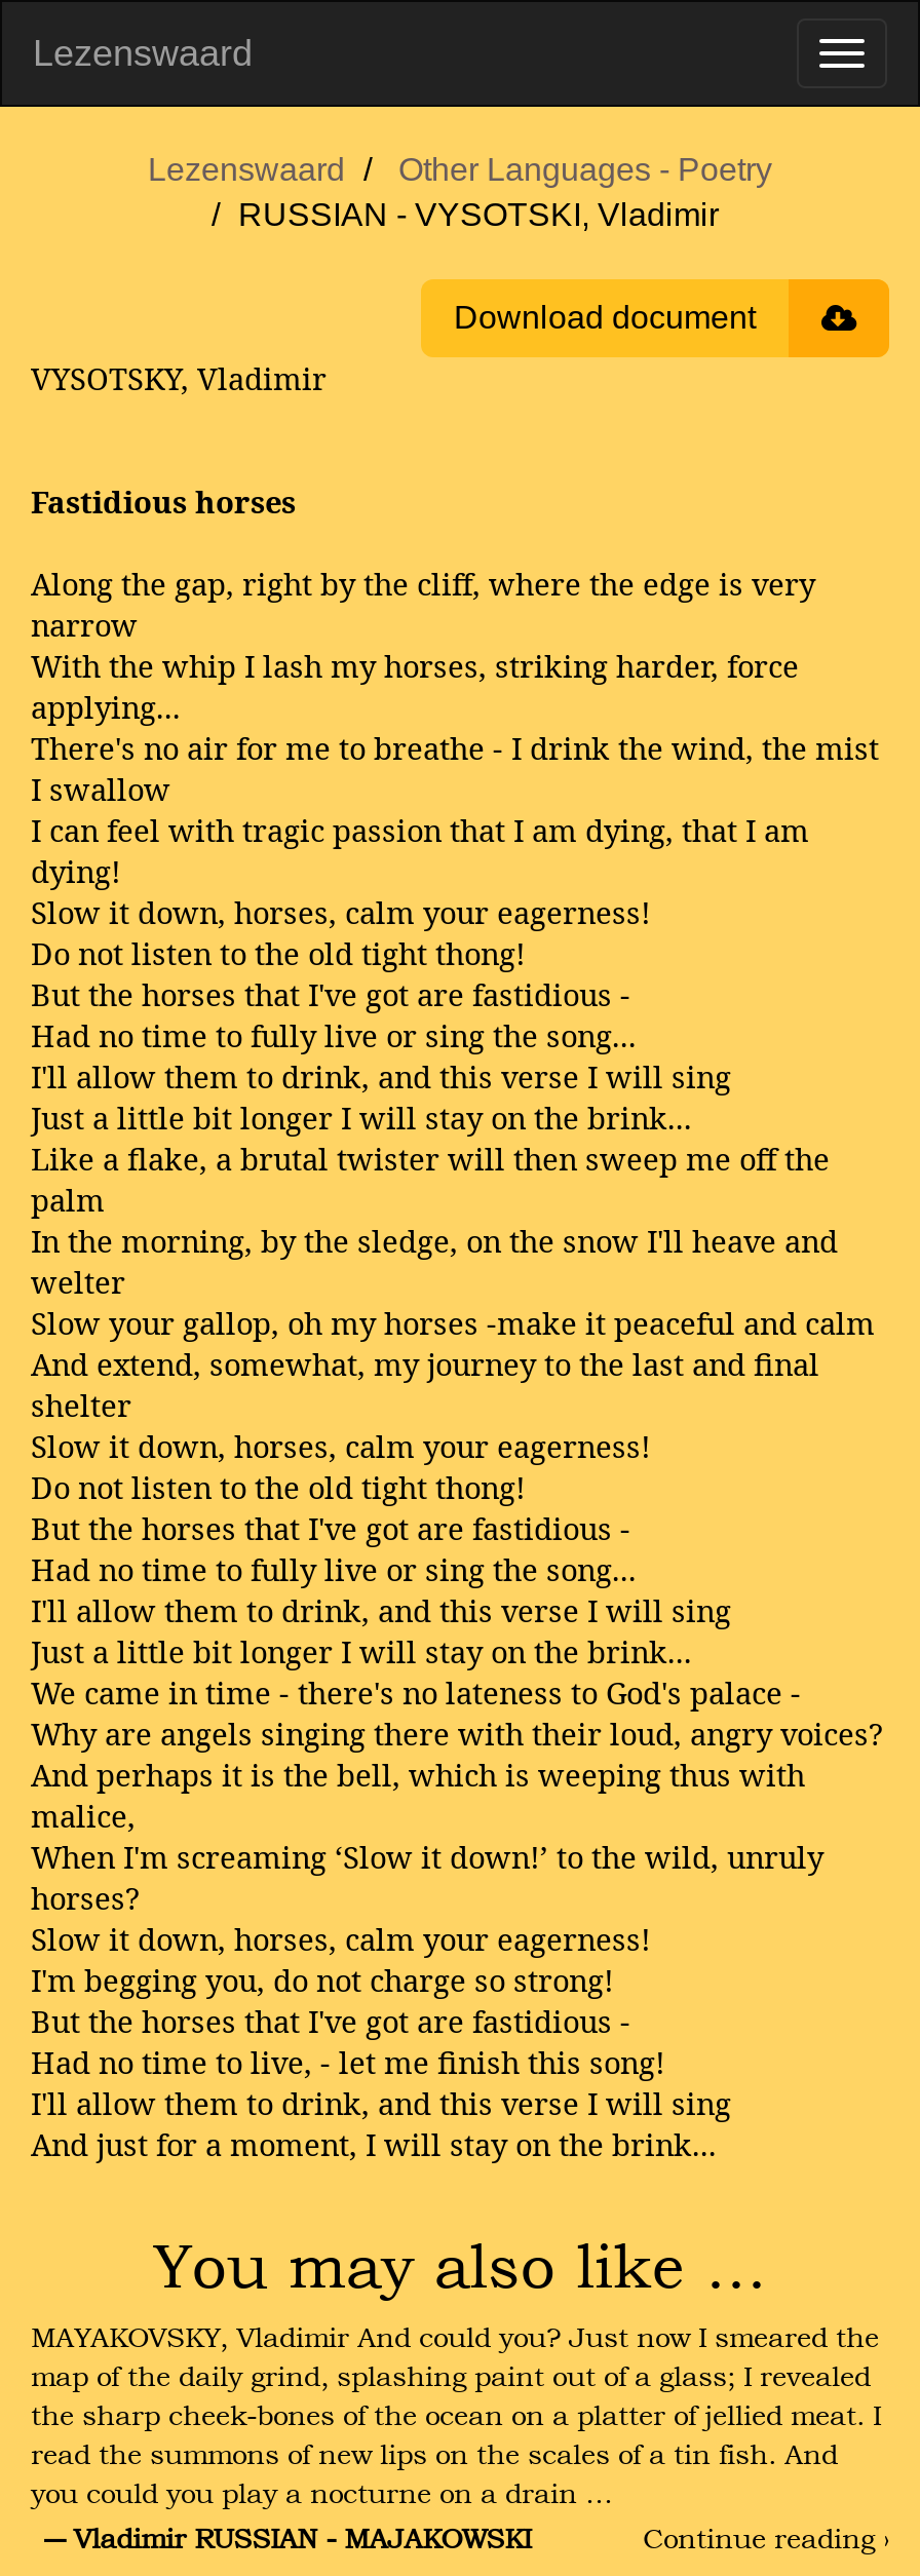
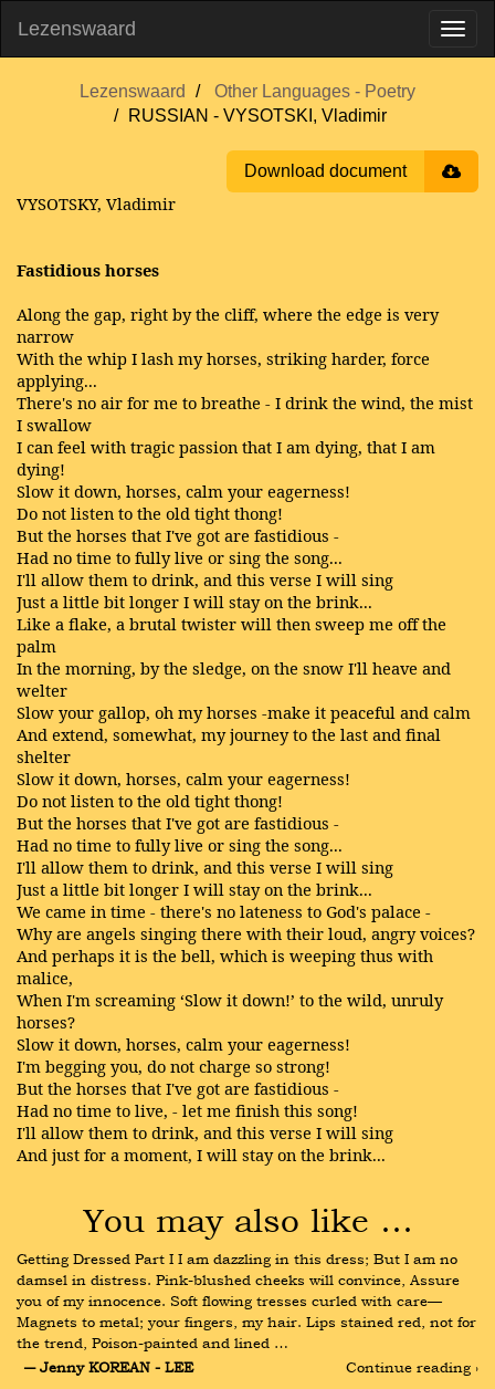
[31,2318,881,2557] MAYAKOVSKY, Vladimir And could you? Just now I smeared the | map of the daily grind, splashing paint out of a glass; I revealed | the sharp cheek-bones of the ocean on a platter of jellied meat. I | read the summons of new lips on the scales of a tin fish. And | you could you play a nocturne on a drain … | ― Vladimir RUSSIAN - MAJAKOWSKI -> [17,1249,476,1377] Getting Dressed Part I I am dazzling in this dress; But I am no | damsel in distress. Pink-blushed cheeks will convince, Assure | you of my innocence. Soft flowing tresses curled with care— | Magnets to metal; your fingers, my hair. Lips stained red, not for | the trend, Poison-painted and lined … | ― Jenny KOREAN - LEE

